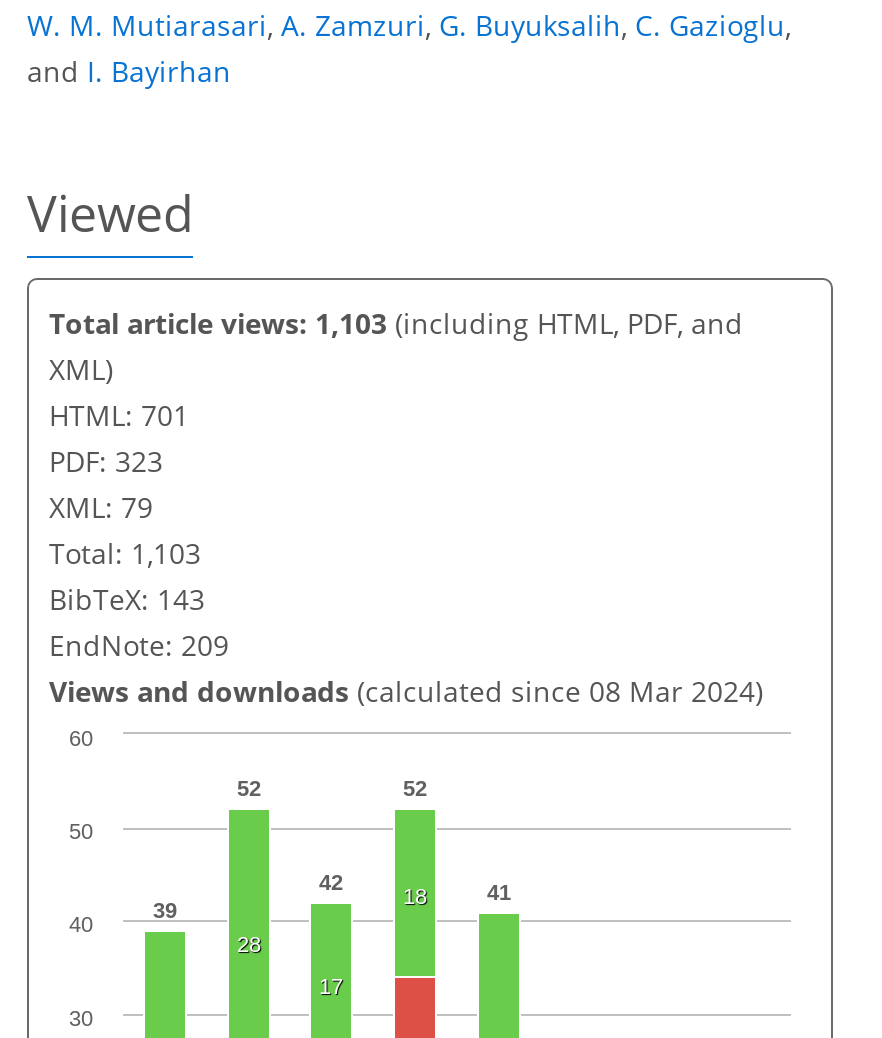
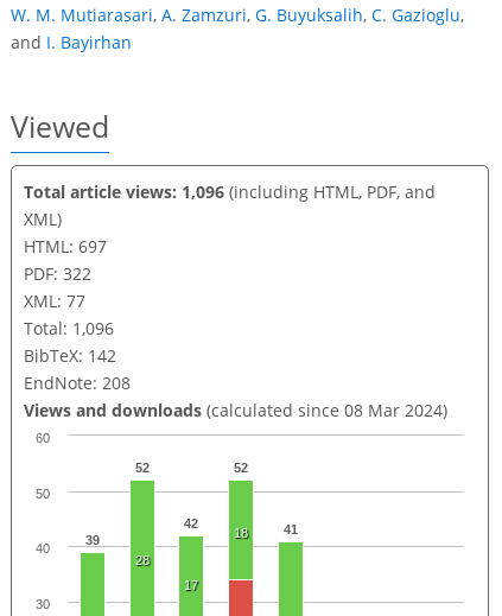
[49,305,743,343] Total article views: 1,103 (including HTML, PDF, and -> [24,181,436,203] Total article views: 1,096 (including HTML, PDF, and
[49,397,189,435] HTML: 701 -> [24,235,107,258] HTML: 697
[49,443,163,481] PDF: 323 -> [24,263,91,285] PDF: 322
[49,489,153,527] XML: 79 -> [24,290,85,313] XML: 77
[49,535,201,573] Total: 1,103 -> [24,317,114,340] Total: 1,096
[49,581,205,619] BibTeX: 143 -> [24,345,116,367] BibTeX: 142
[49,627,229,665] EndNote: 209 -> [24,372,131,395] EndNote: 208

